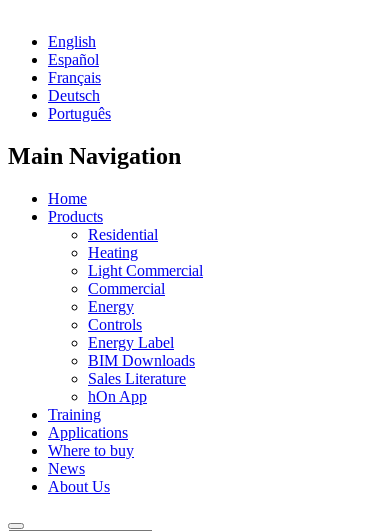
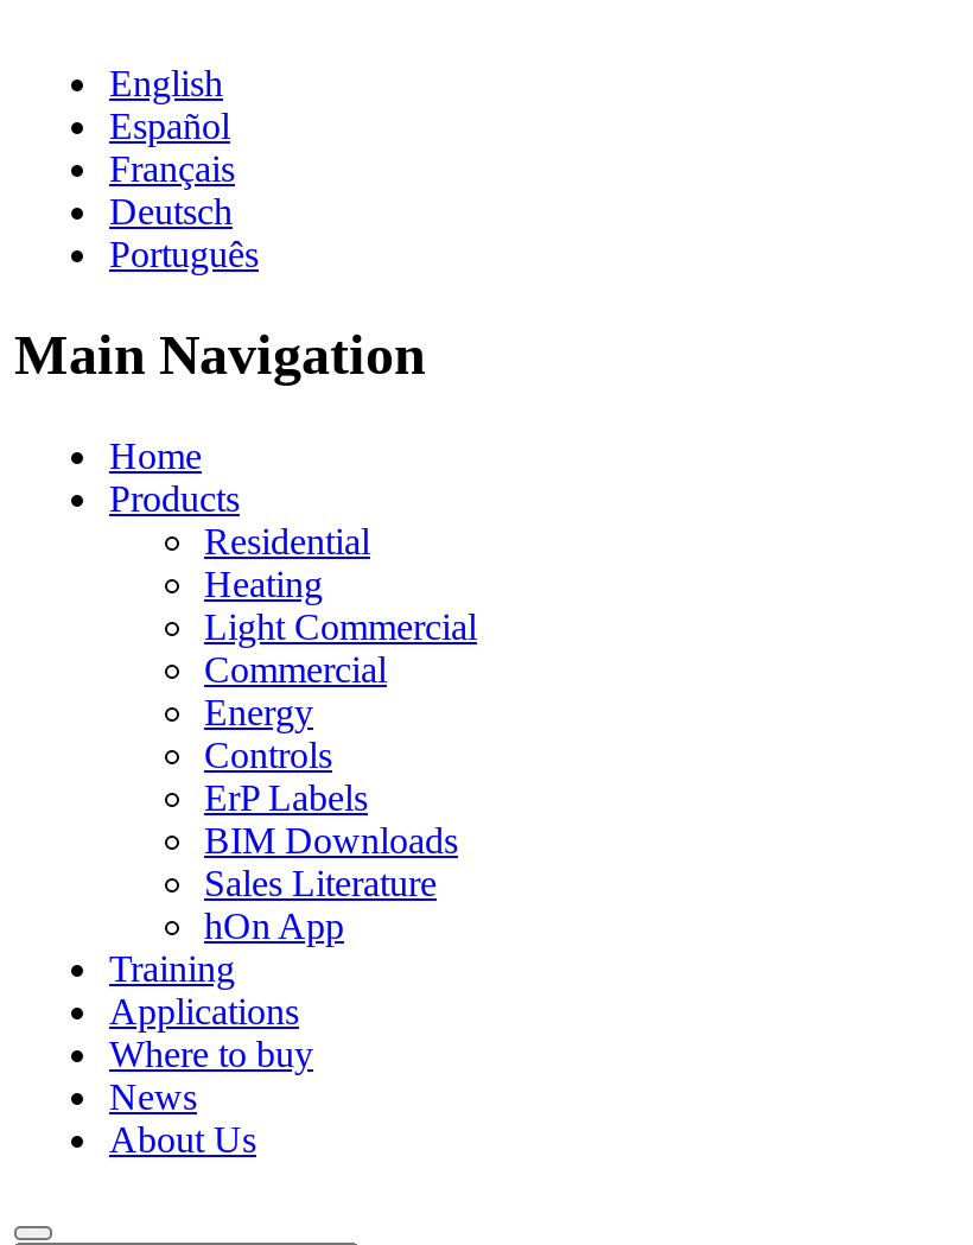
[88,334,174,351] Energy Label -> [204,776,368,817] ErP Labels

